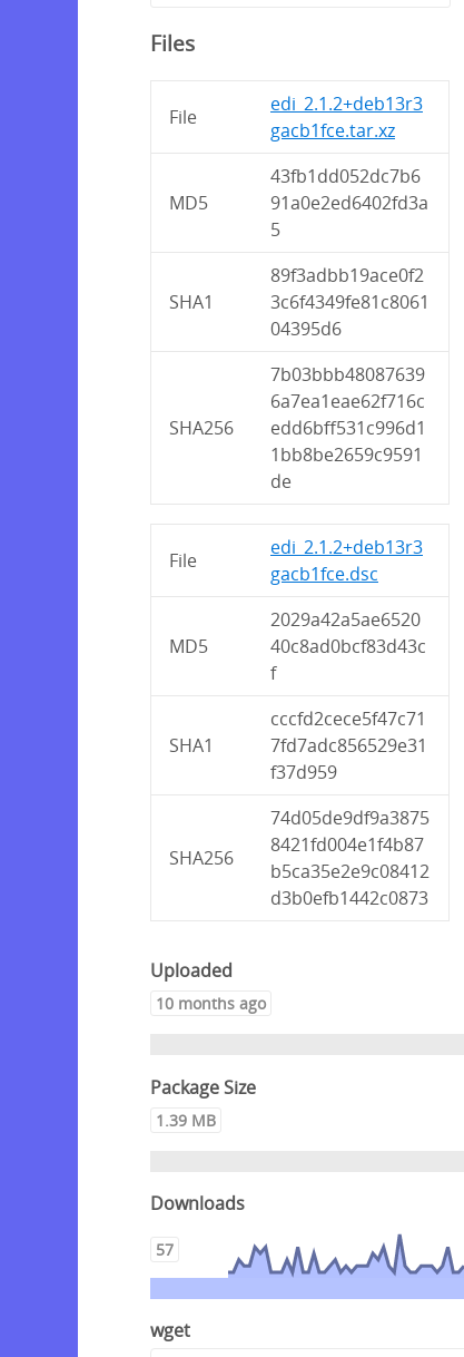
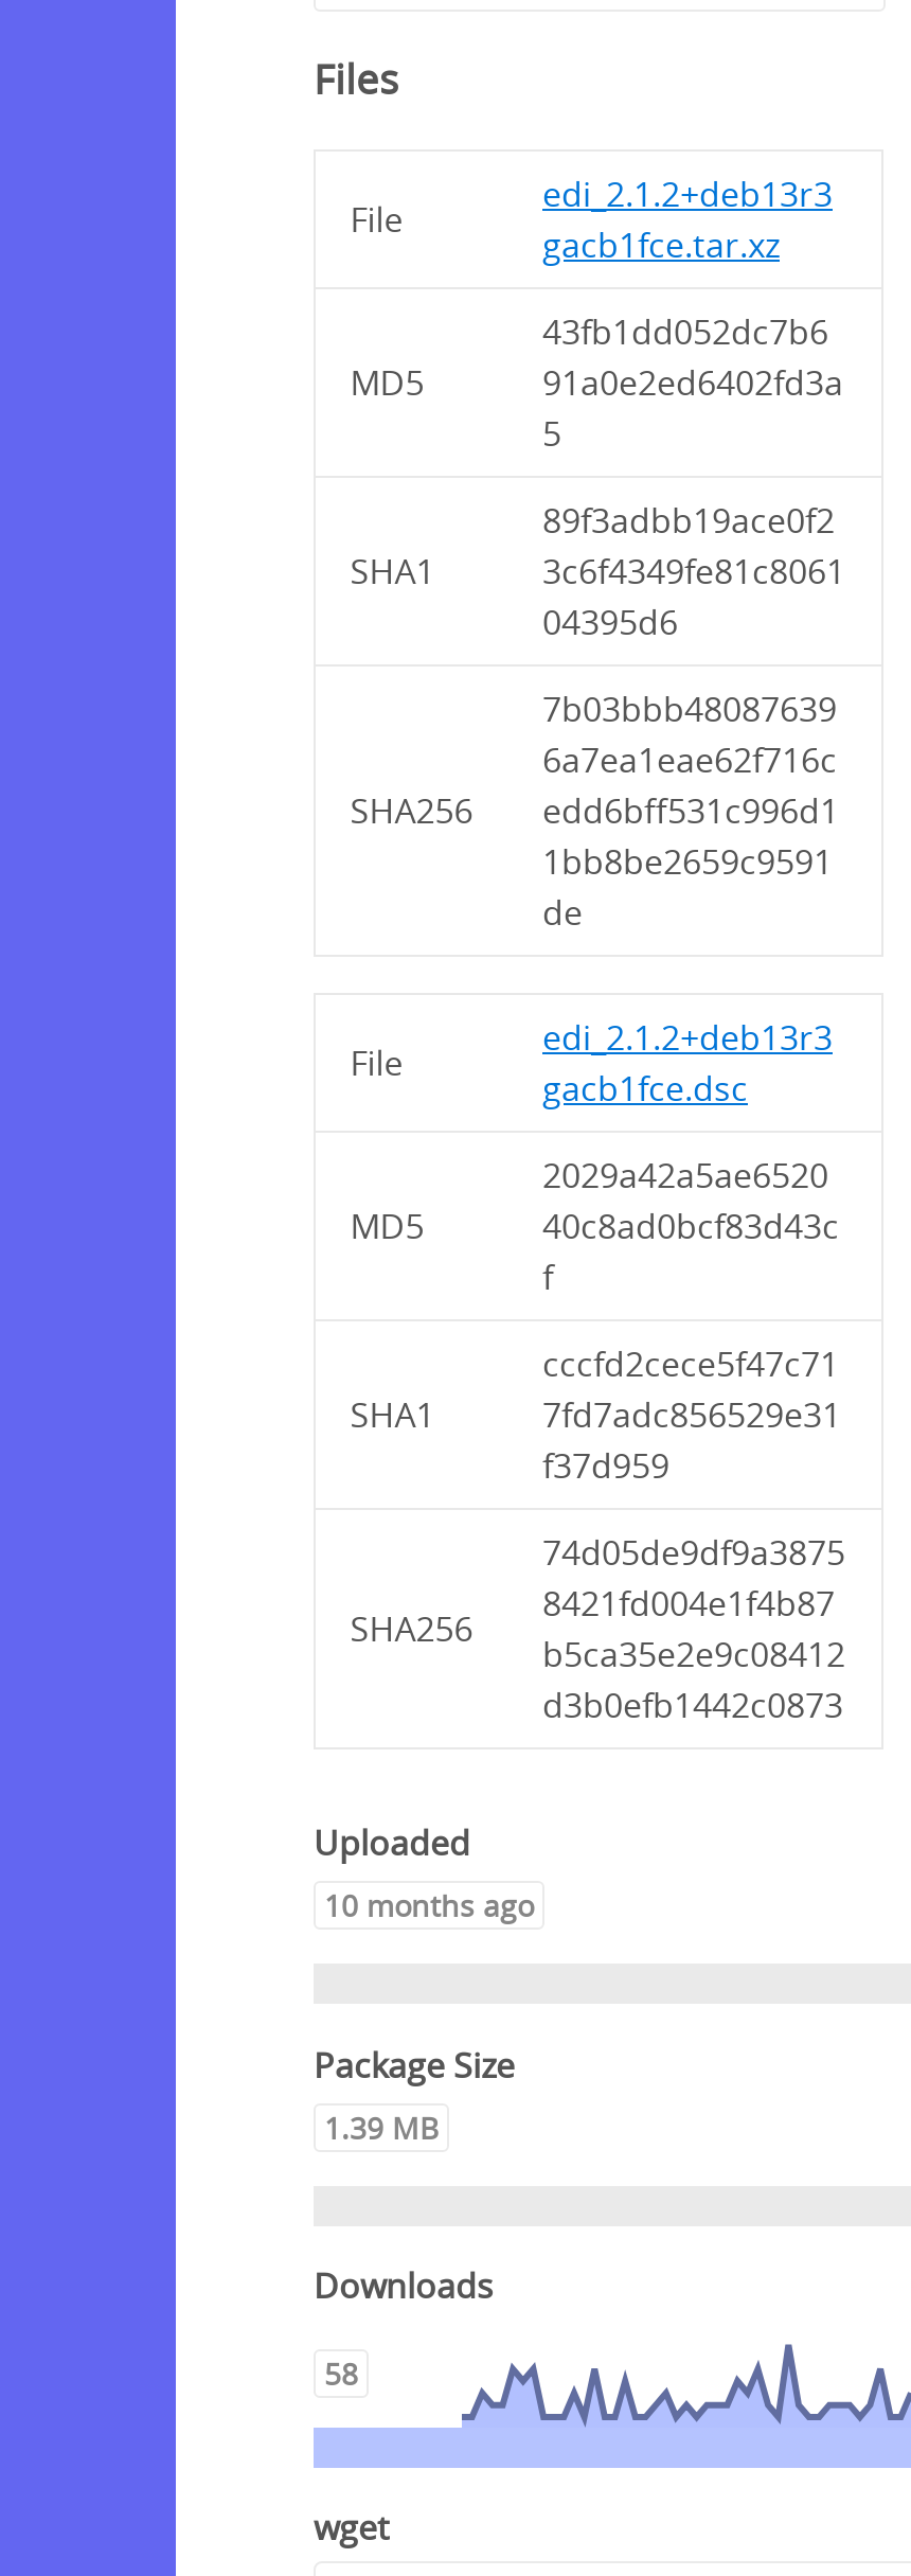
[156,1239,174,1260] 57 -> [324,2354,358,2394] 58

